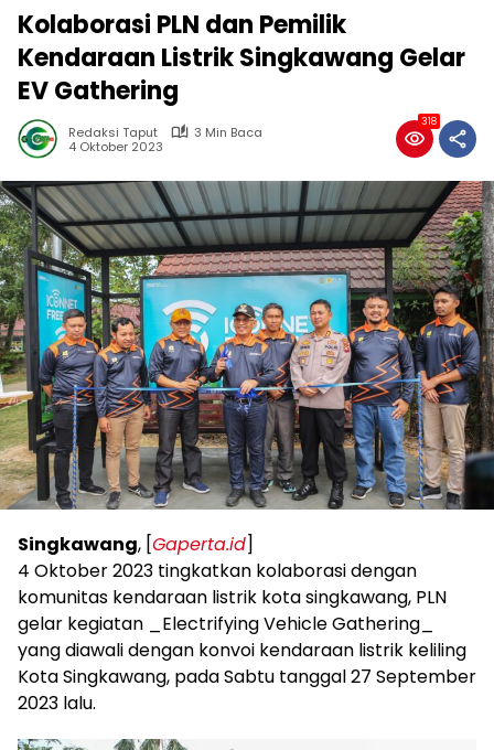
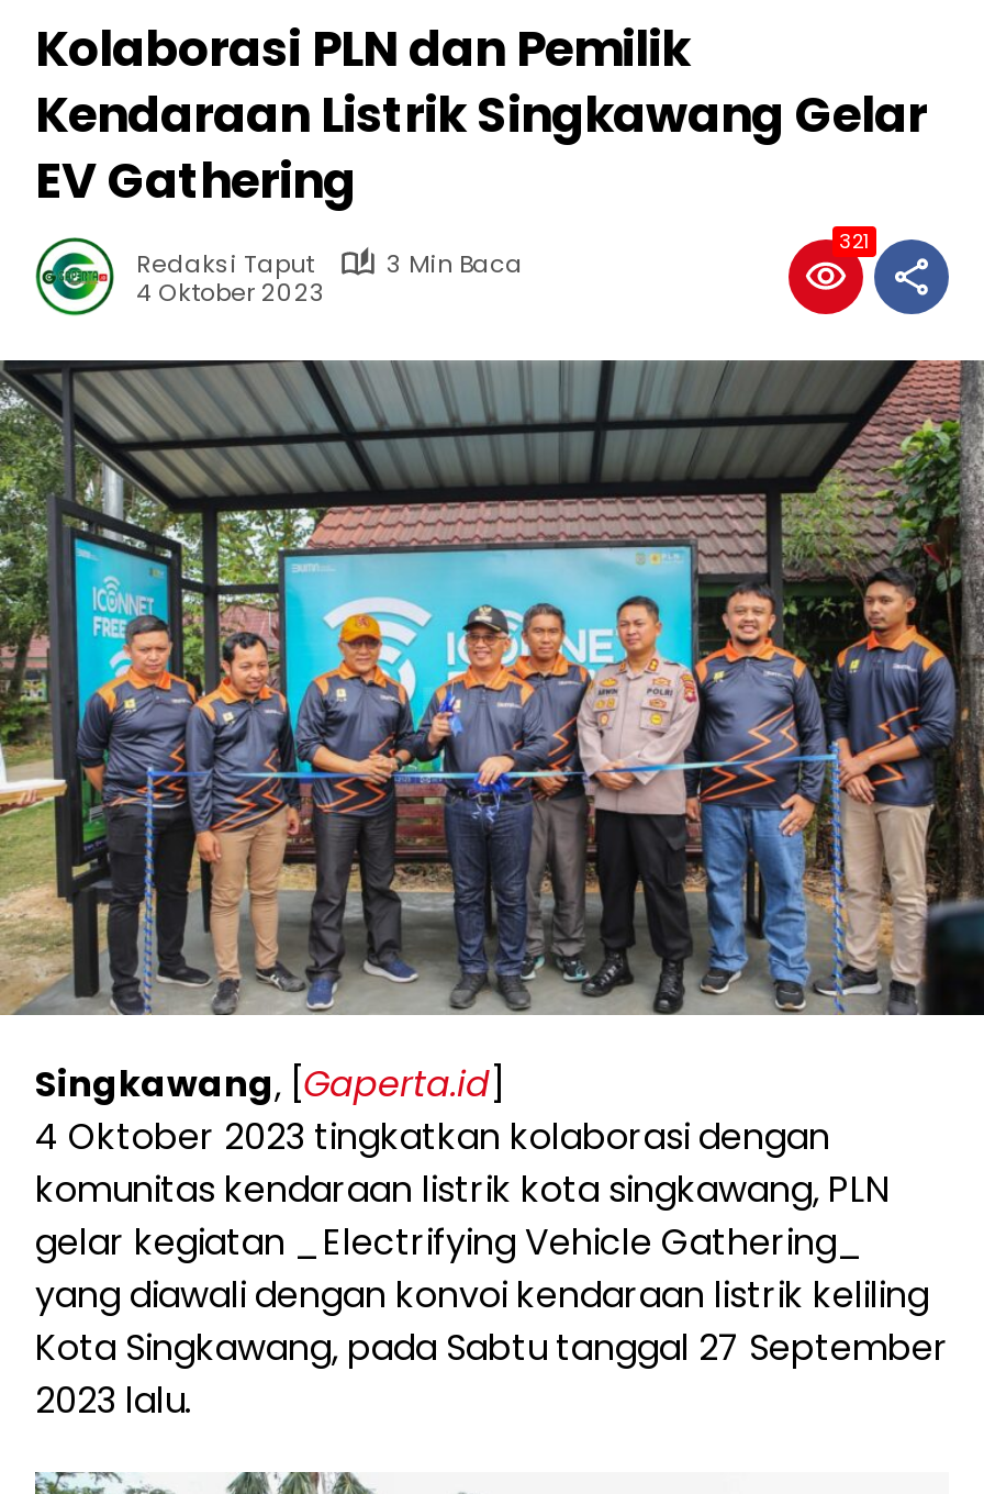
[421,114,437,128] 318 -> [839,228,870,254] 321

